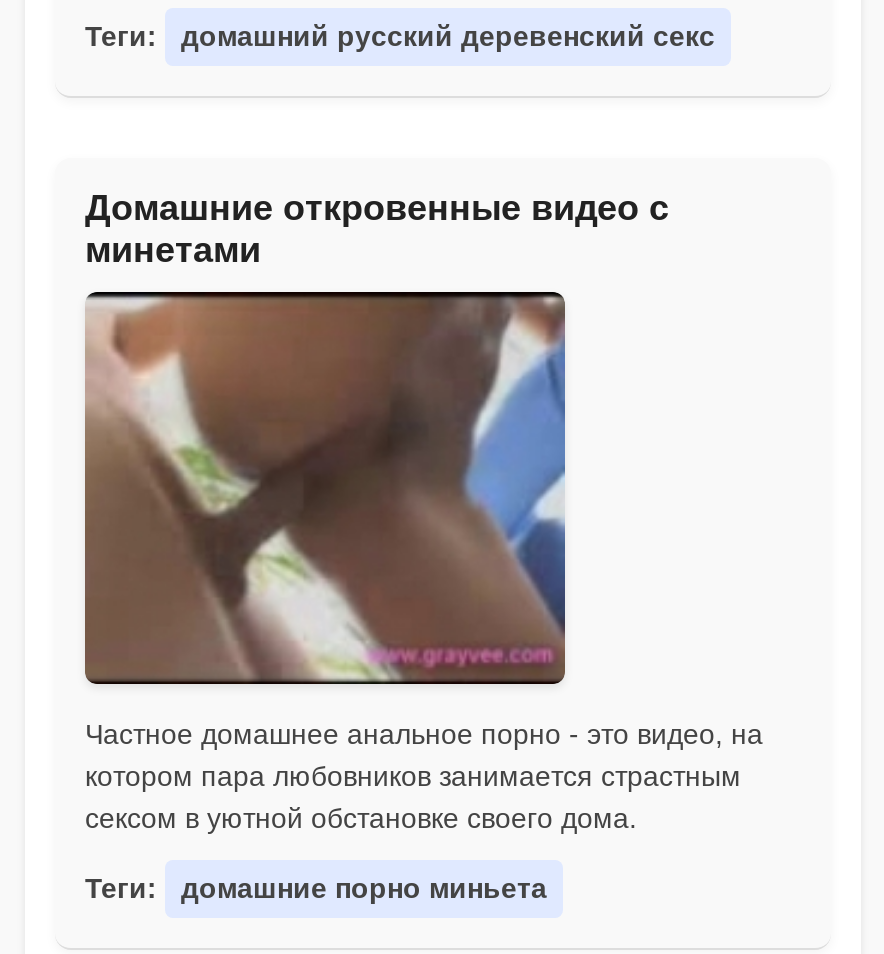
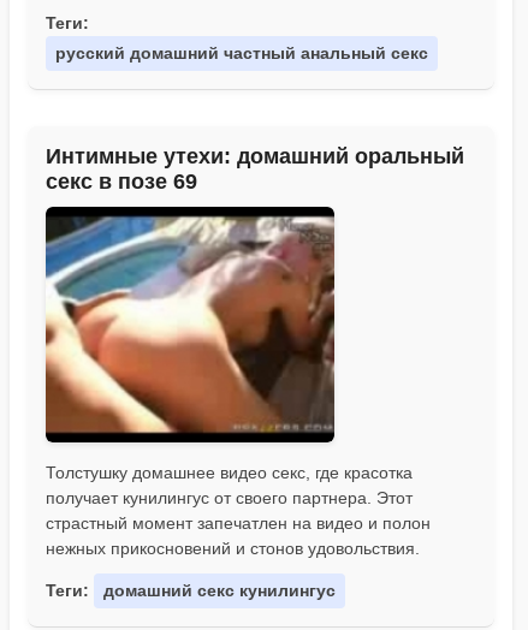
[181,21,715,53] домашний русский деревенский секс -> [55,44,428,63] русский домашний частный анальный секс
[85,189,669,271] Домашние откровенные видео с | минетами -> [46,145,464,194] Интимные утехи: домашний оральный | секс в позе 69
[83,294,763,834] [image] | Частное домашнее анальное порно - это видео, на | котором пара любовников занимается страстным | сексом в уютной обстановке своего дома. -> [45,206,431,558] [image] | Толстушку домашнее видео секс, где красотка | получает кунилингус от своего партнера. Этот | страстный момент запечатлен на видео и полон | нежных прикосновений и стонов удовольствия.
[181,872,547,904] домашние порно миньета -> [103,581,336,600] домашний секс кунилингус

